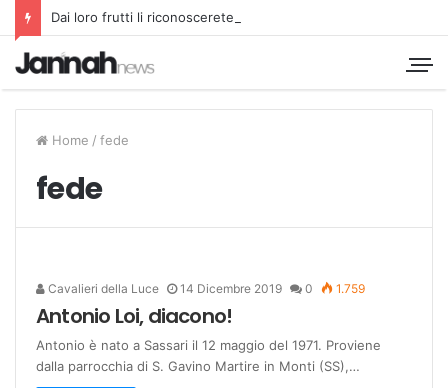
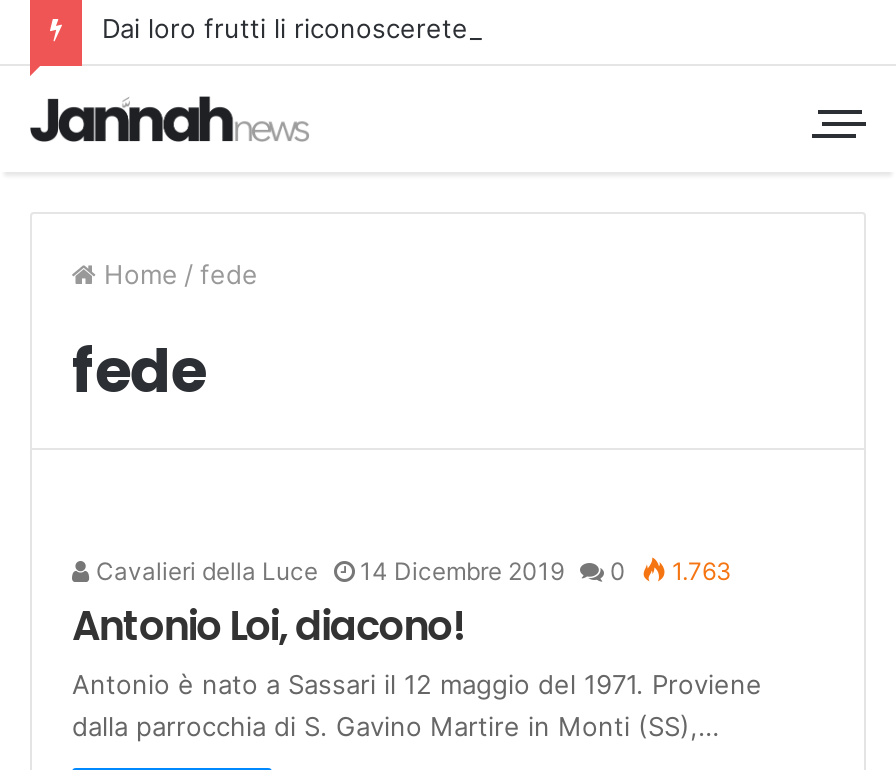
[45,281,365,296] Cavalieri della Luce 14 Dicembre 2019 0 1.759 -> [90,556,732,586] Cavalieri della Luce 14 Dicembre 2019 0 1.763

